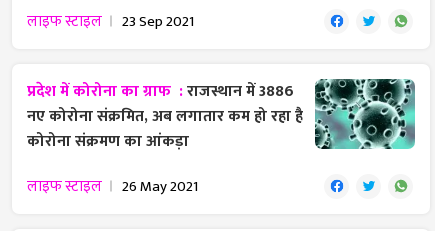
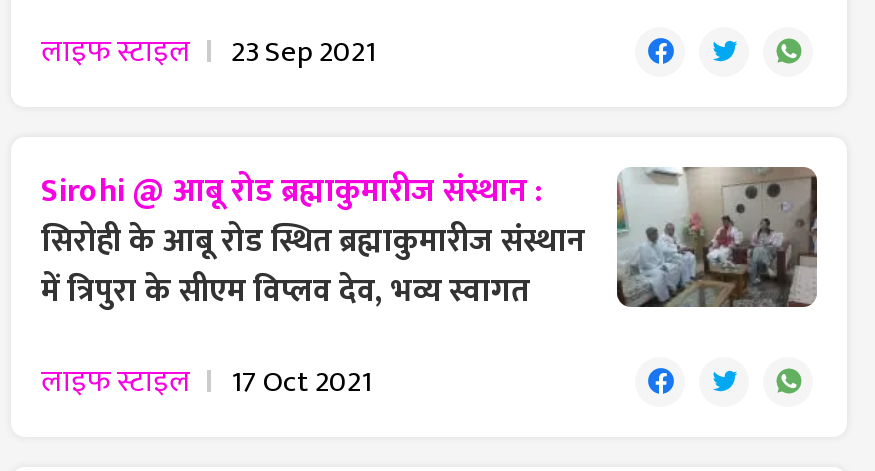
[27,78,416,155] [image] | प्रदेश में कोरोना का ग्राफ : राजस्थान में 3886 | नए कोरोना संक्रमित, अब लगातार कम हो रहा है | कोरोना संक्रमण का आंकड़ा -> [41,165,819,319] [image] | Sirohi @ आबू रोड ब्रह्माकुमारीज संस्थान : | सिरोही के आबू रोड स्थित ब्रह्माकुमारीज संस्थान | में त्रिपुरा के सीएम विप्लव देव, भव्य स्वागत
[27,174,198,199] लाइफ स्टाइल 26 May 2021 -> [41,357,371,407] लाइफ स्टाइल 17 Oct 2021

